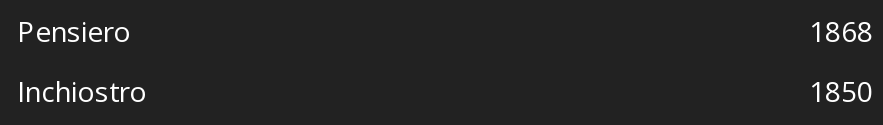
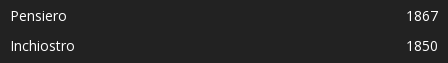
[809,12,873,50] 1868 -> [406,6,438,25] 1867

